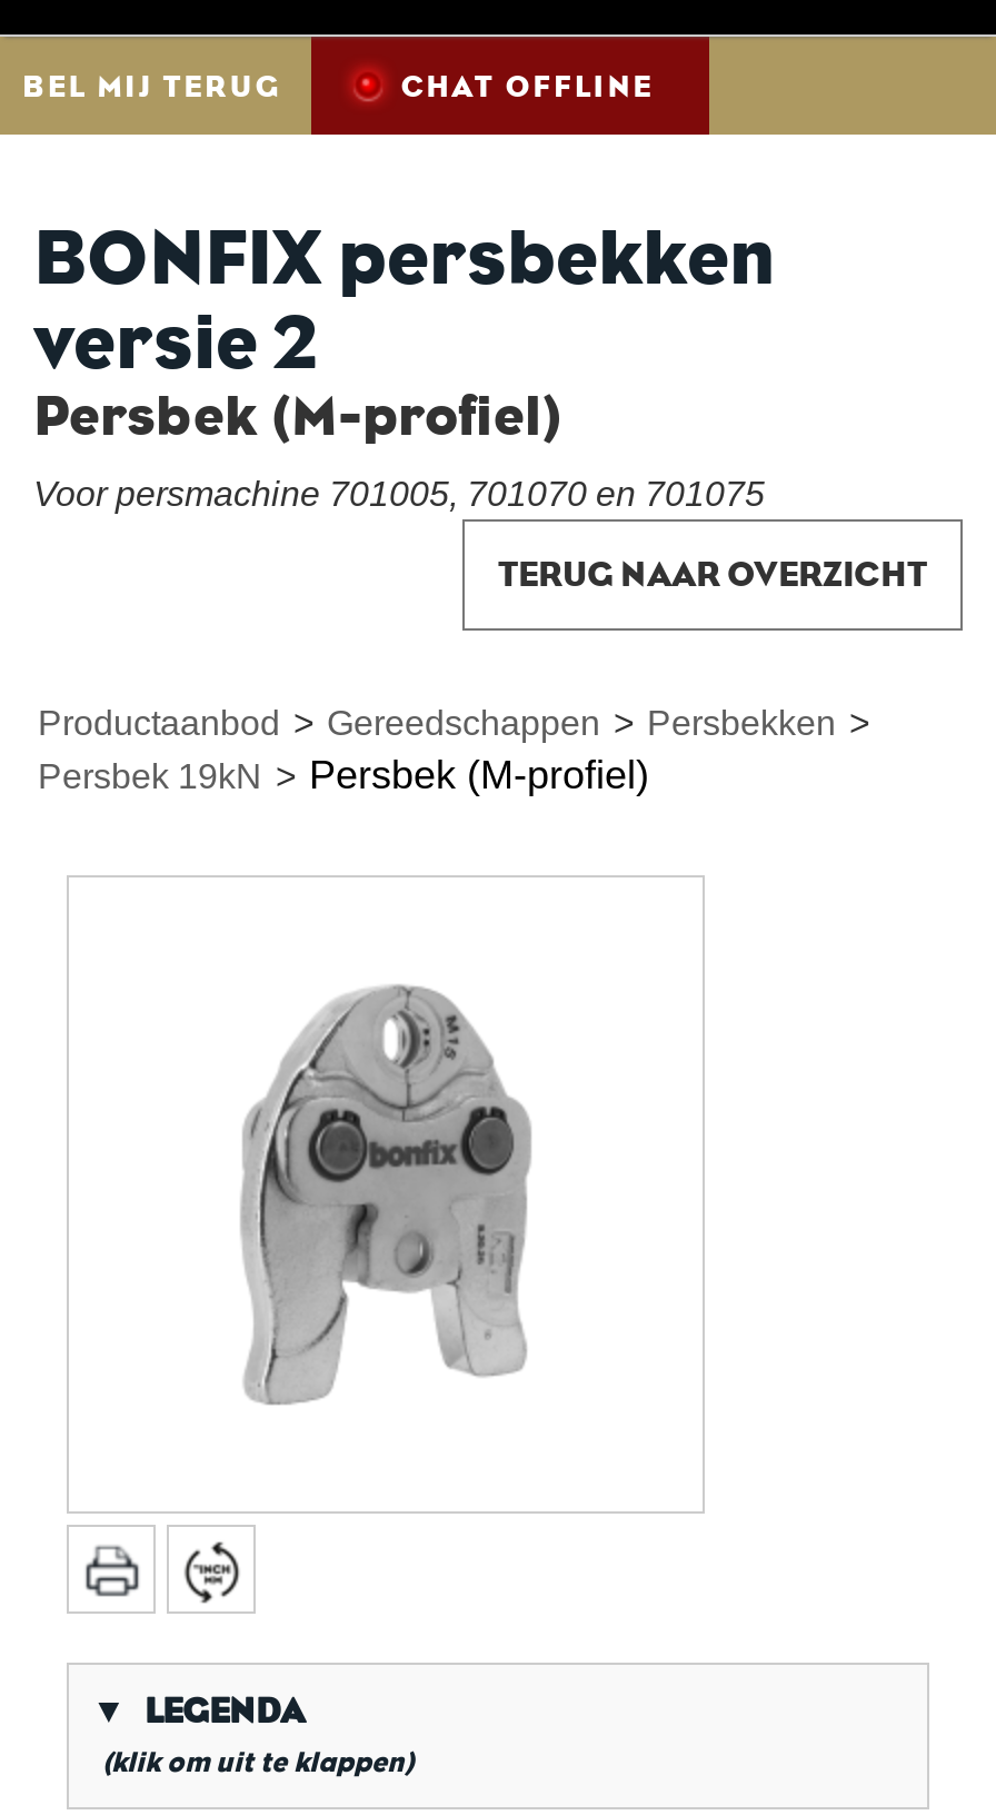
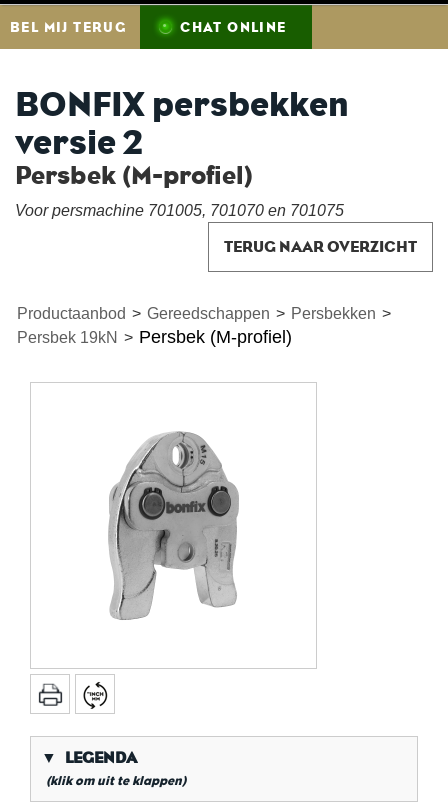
[401,68,654,103] CHAT OFFLINE -> [180,19,287,35] CHAT ONLINE

